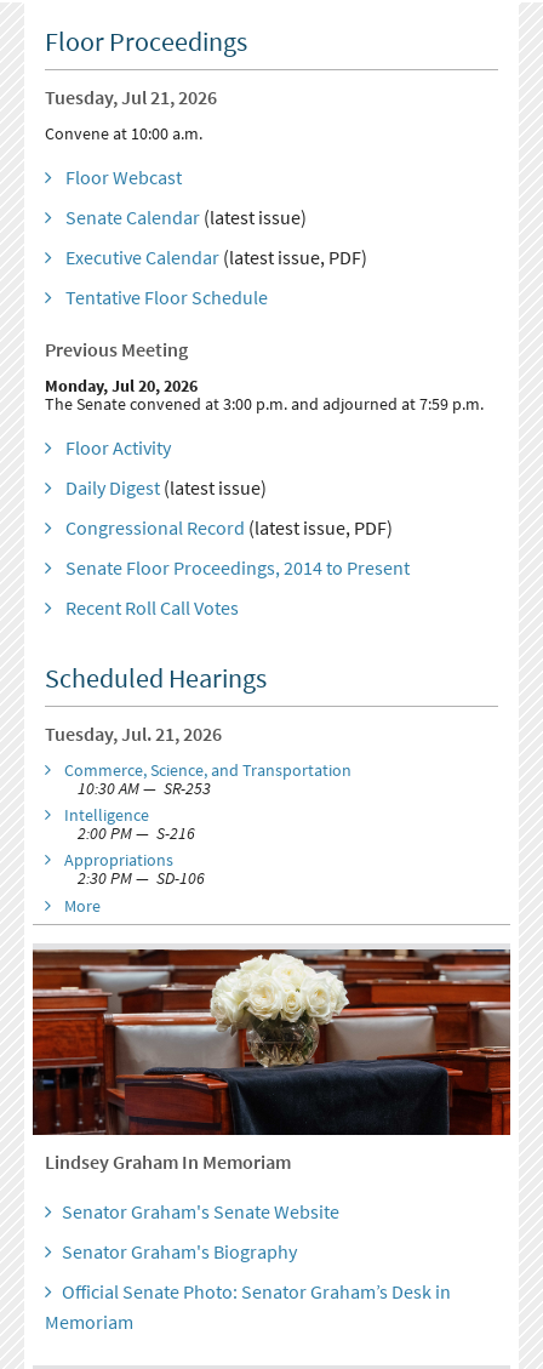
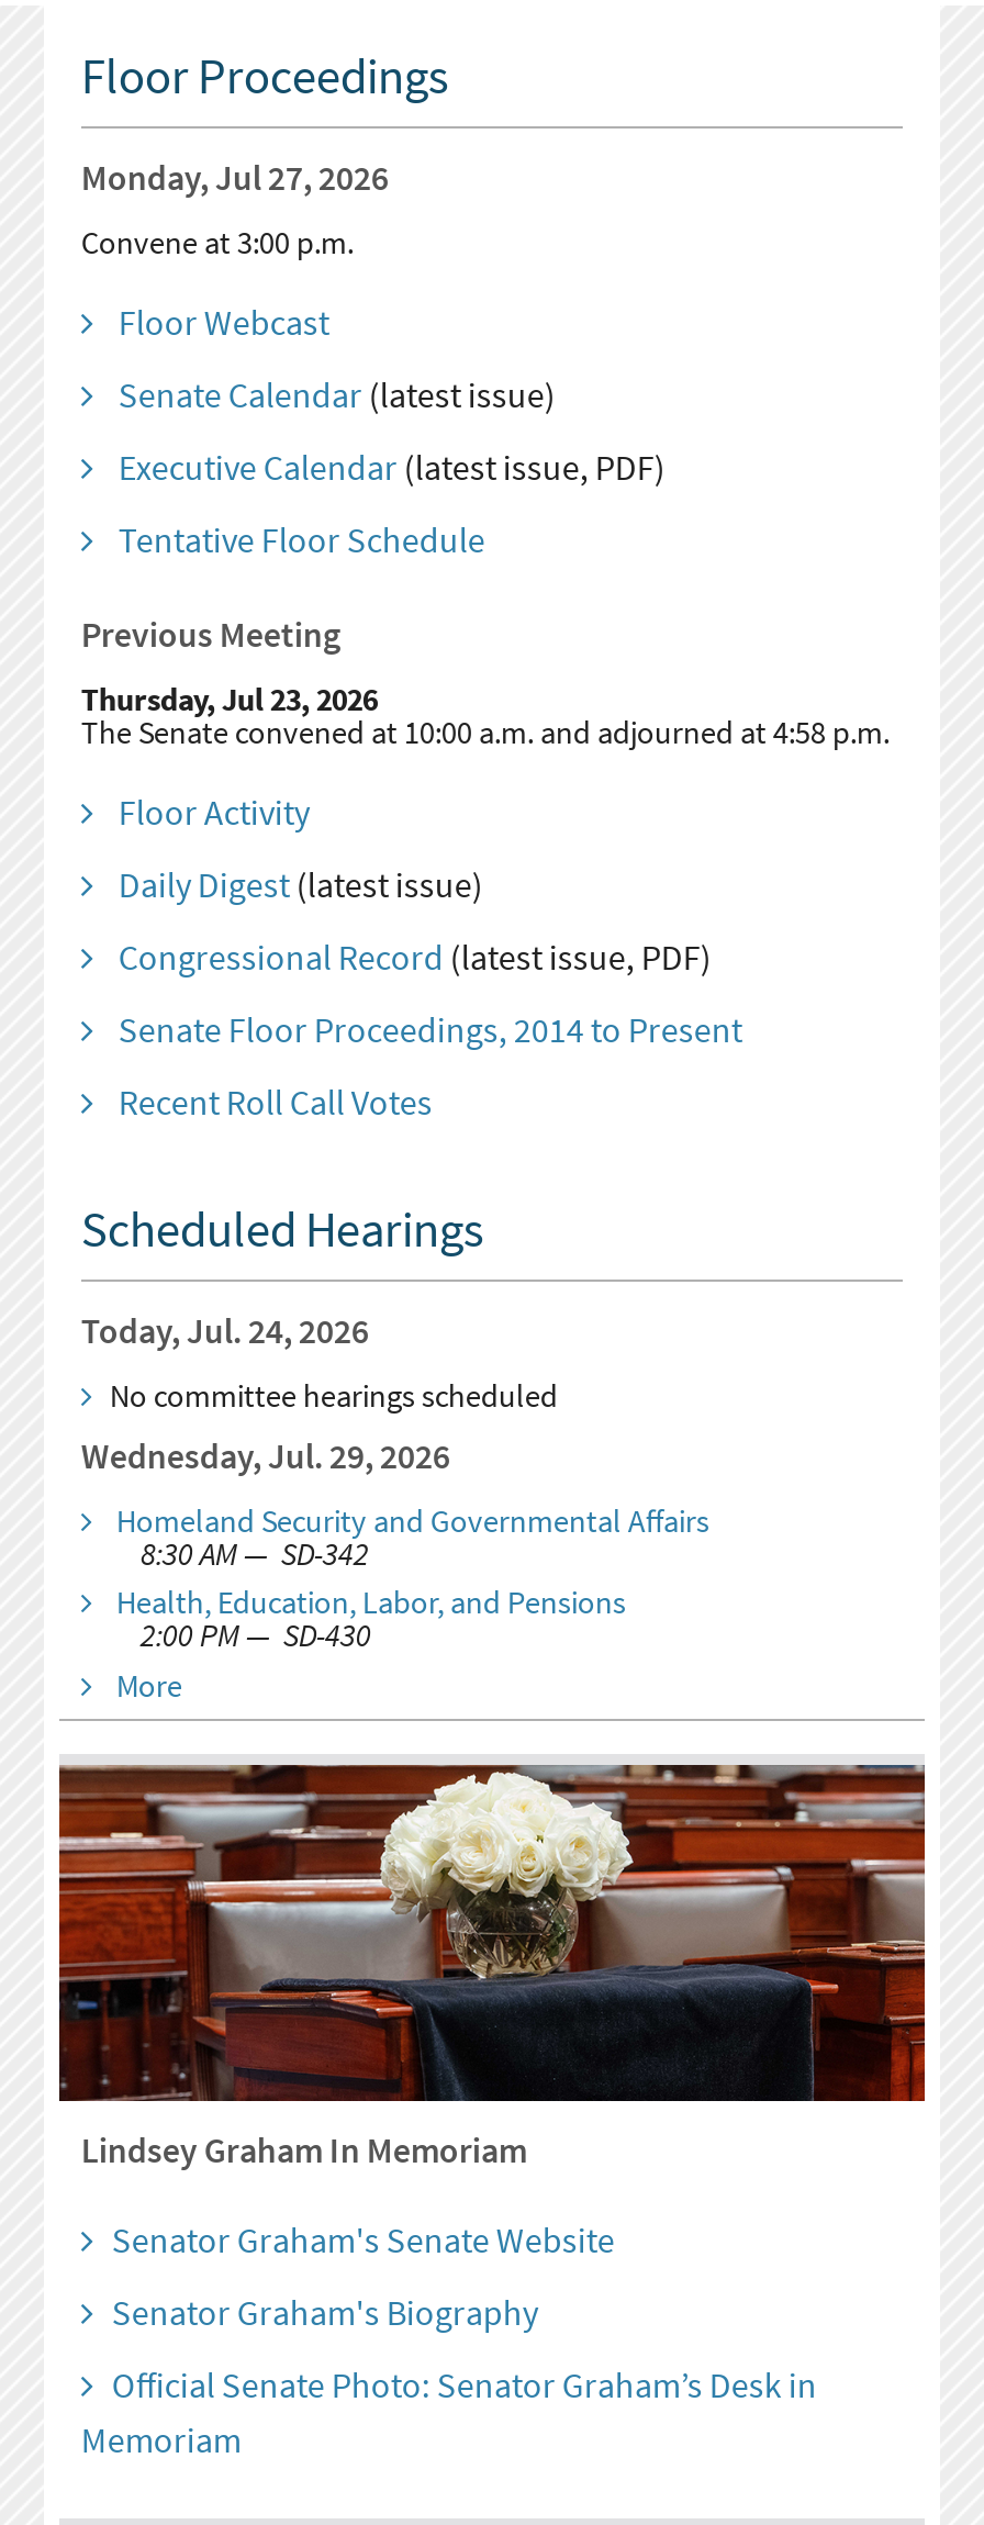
[45,85,217,109] Tuesday, Jul 21, 2026 -> [81,155,388,199] Monday, Jul 27, 2026
[45,122,202,144] Convene at 10:00 a.m. -> [81,223,353,262] Convene at 3:00 p.m.
[45,375,197,397] Monday, Jul 20, 2026 -> [81,680,377,719] Thursday, Jul 23, 2026
[45,393,483,415] The Senate convened at 3:00 p.m. and adjourned at 7:59 p.m. -> [81,713,889,752] The Senate convened at 10:00 a.m. and adjourned at 4:58 p.m.
[45,721,351,889] Tuesday, Jul. 21, 2026 | Commerce, Science, and Transportation | 10:30 AM — SR-253 | Intelligence | 2:00 PM — S-216 | Appropriations | 2:30 PM — SD-106 -> [81,1308,709,1656] Today, Jul. 24, 2026 | No committee hearings scheduled | Wednesday, Jul. 29, 2026 | Homeland Security and Governmental Affairs | 8:30 AM — SD-342 | Health, Education, Labor, and Pensions | 2:00 PM — SD-430

